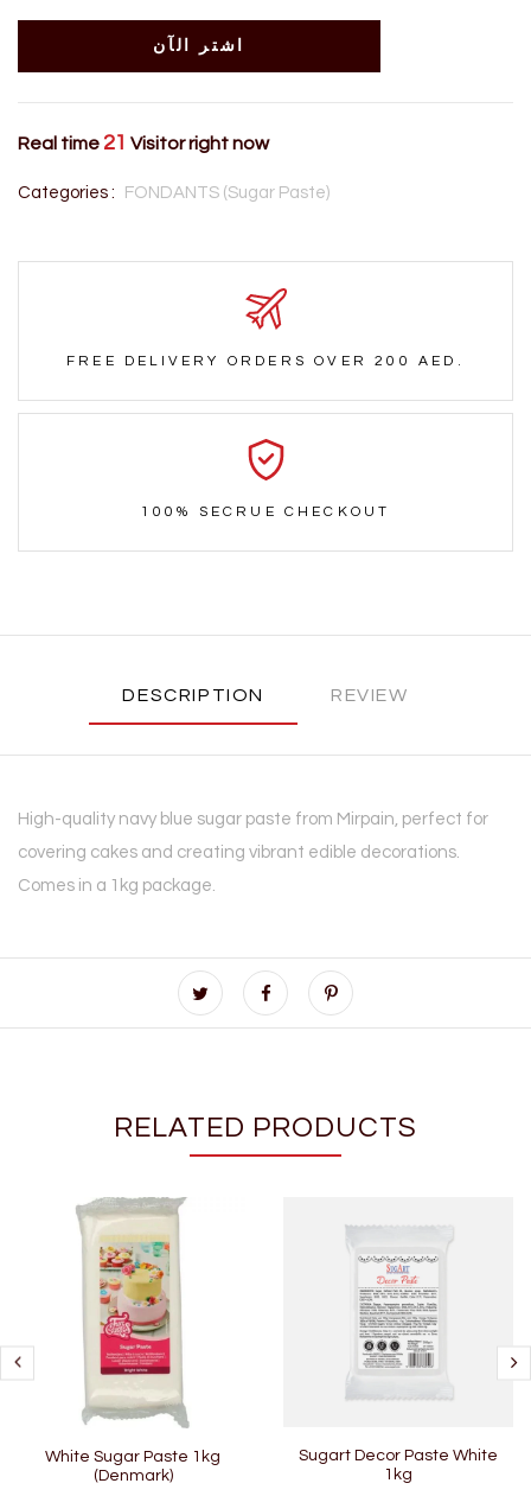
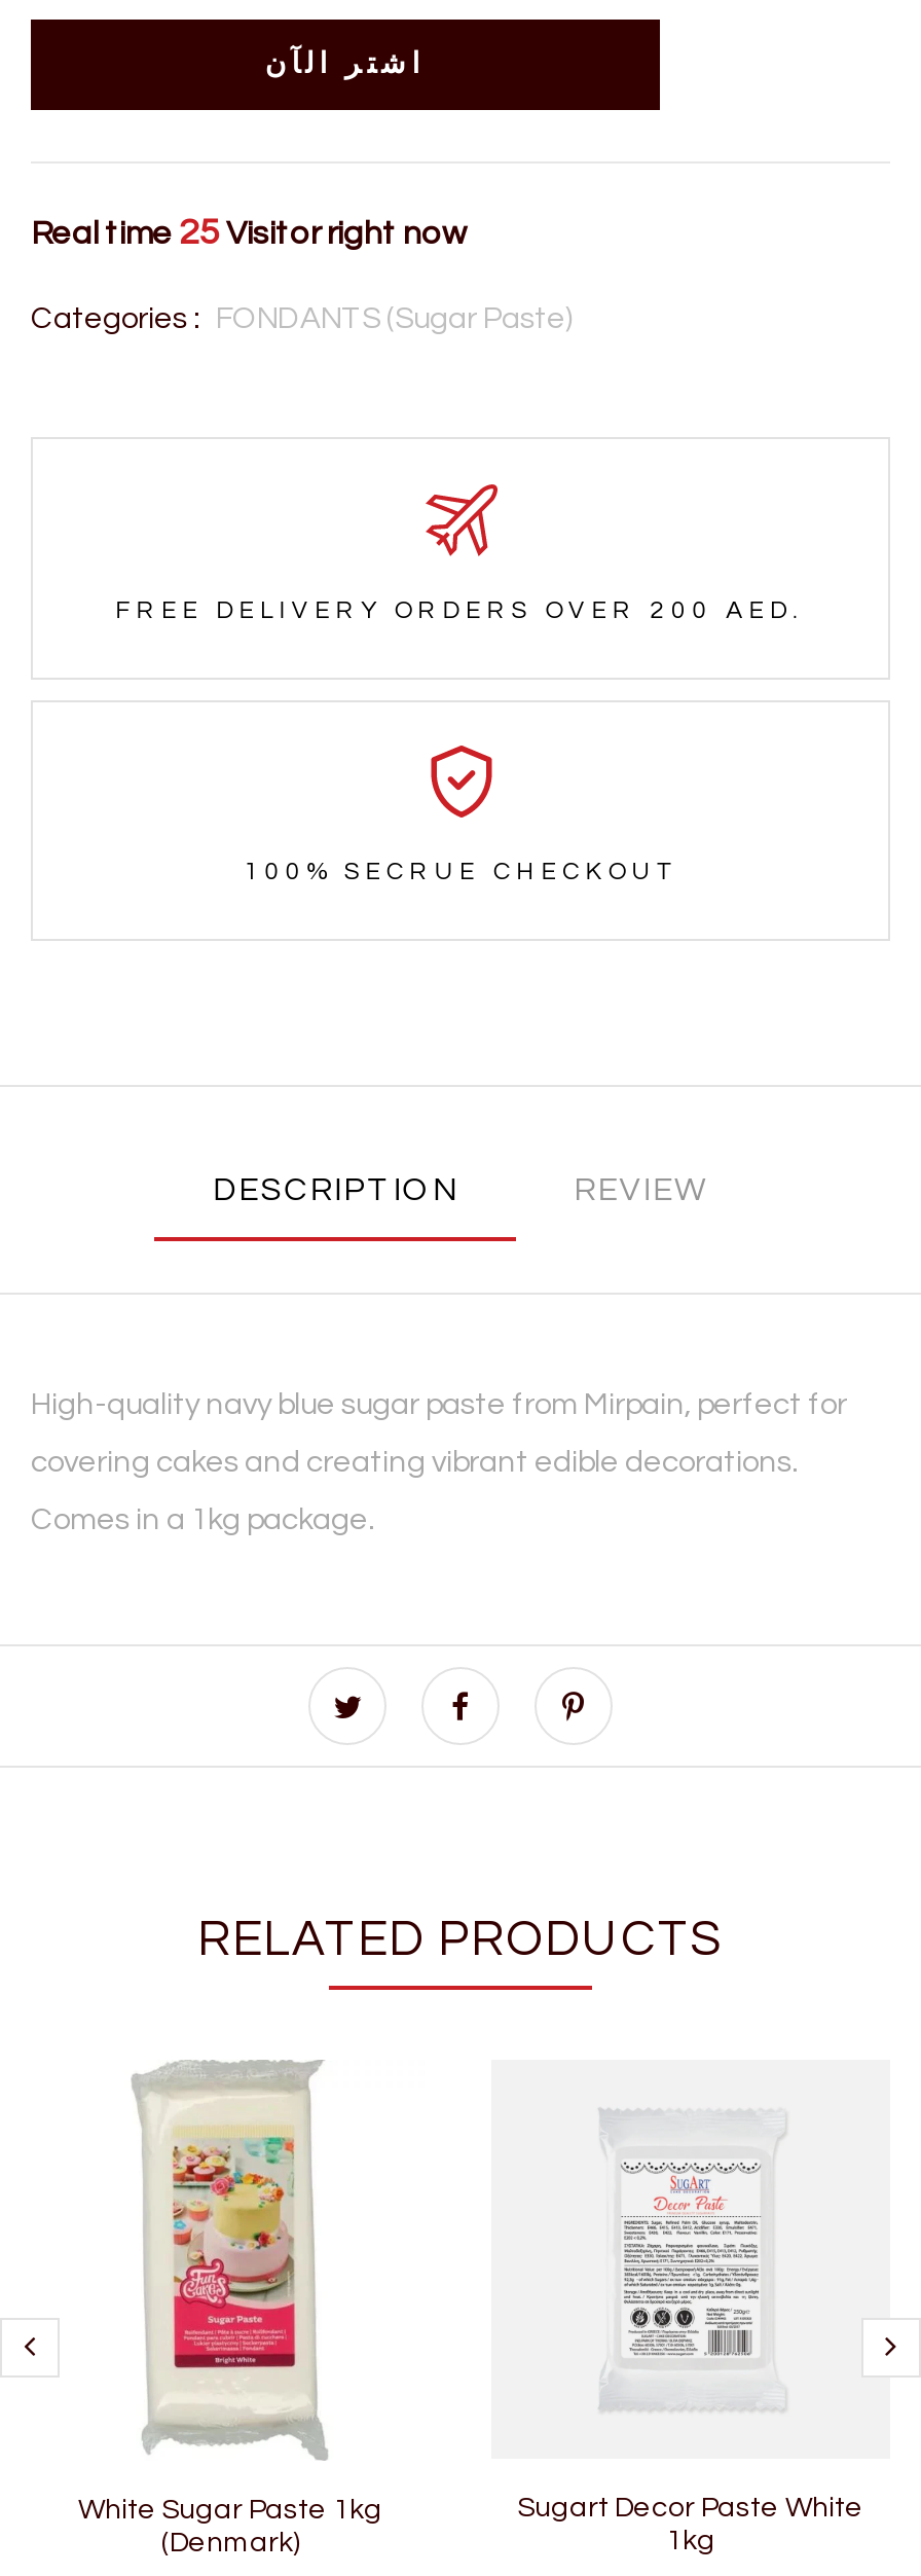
[18,132,269,155] Real time 21 Visitor right now -> [31,214,467,253] Real time 25 Visitor right now

